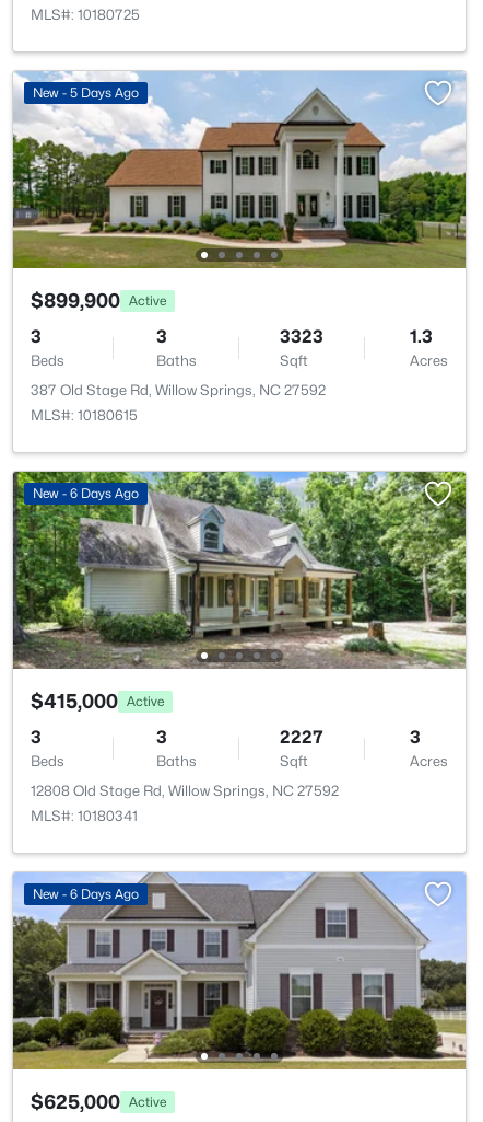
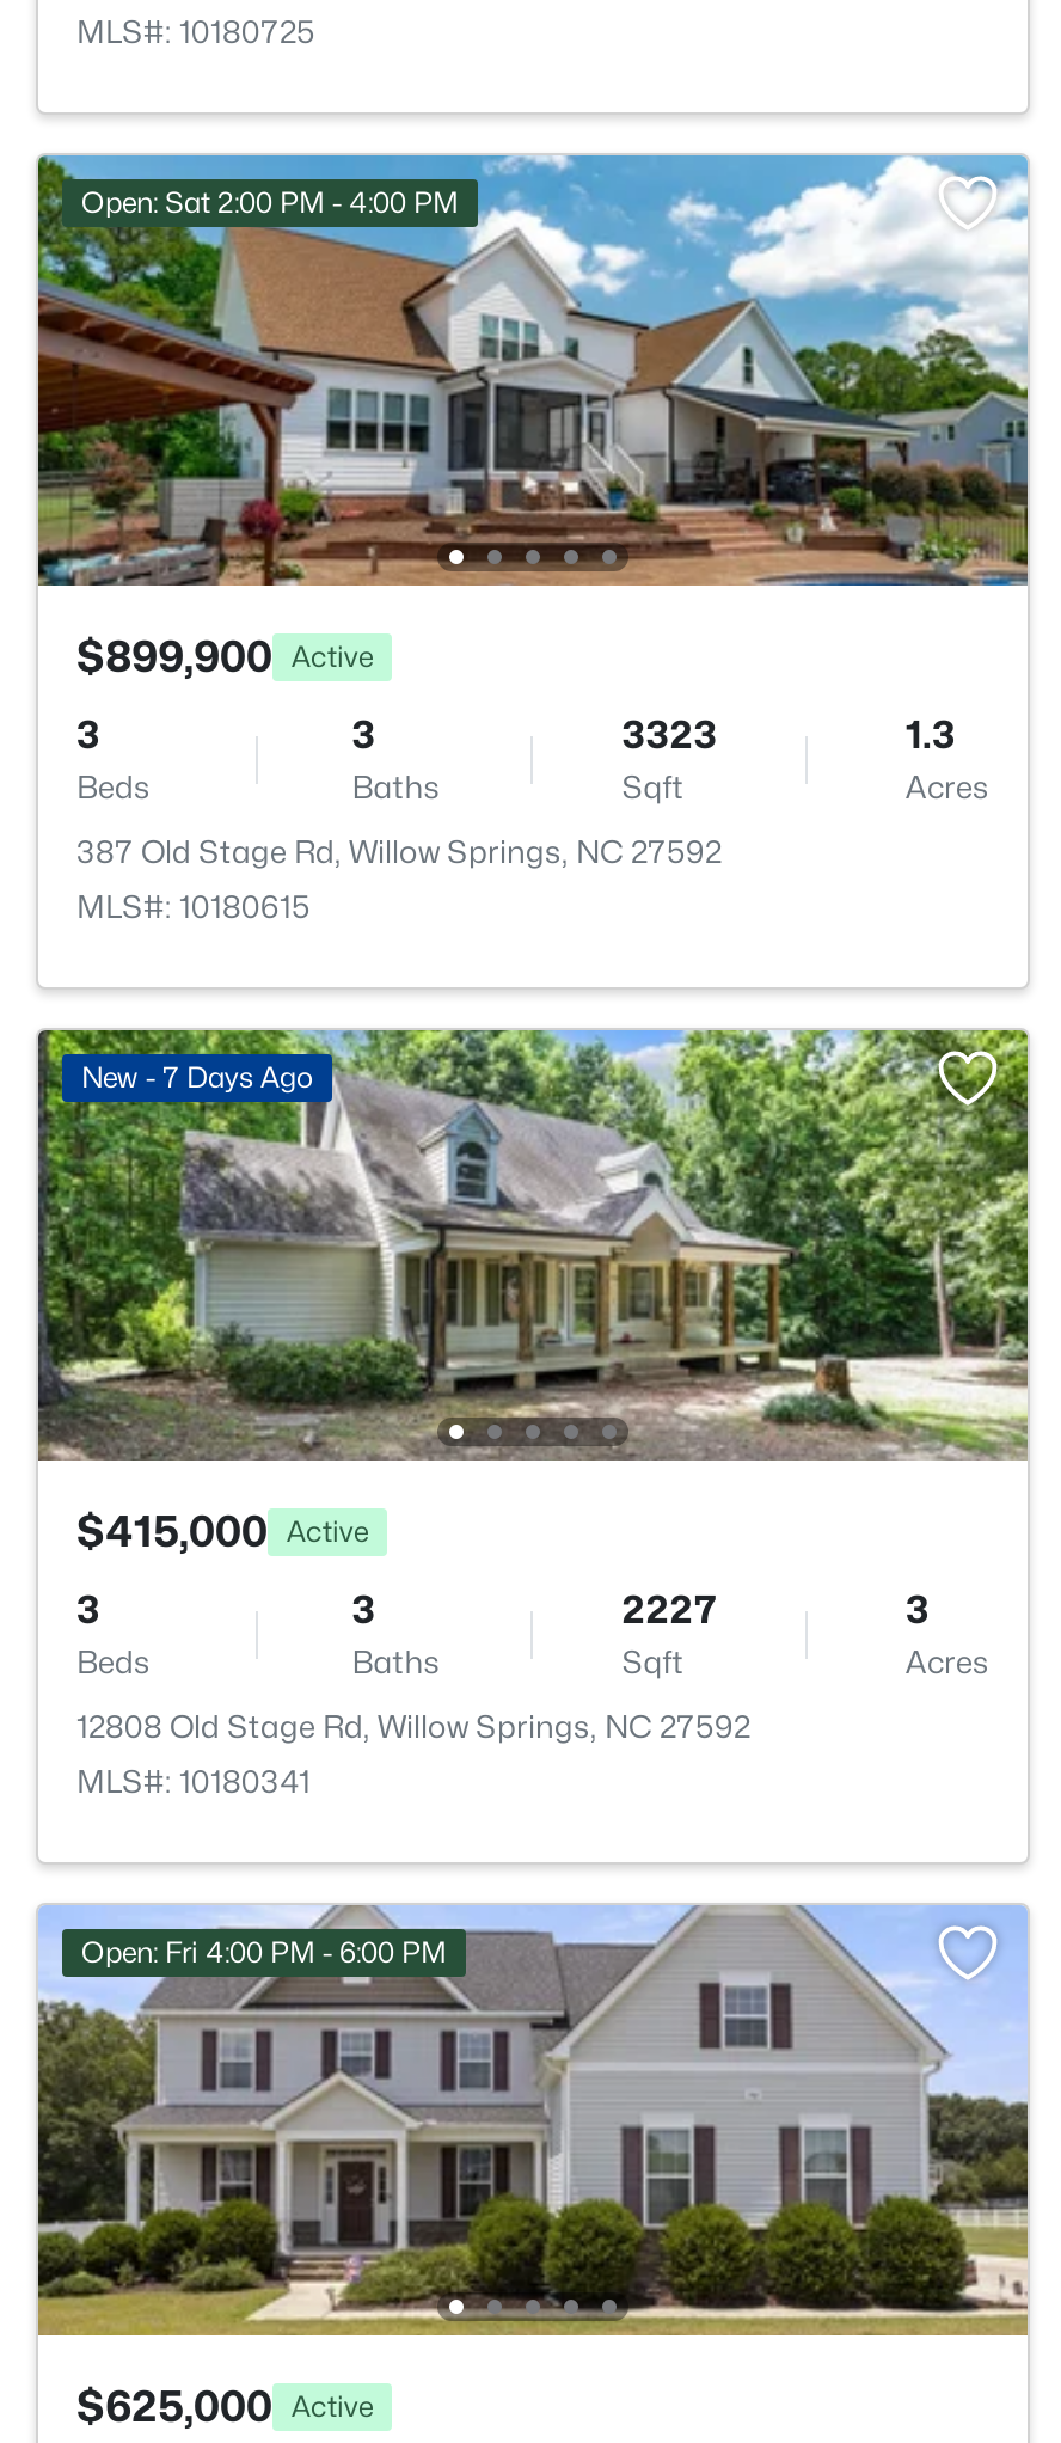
[12,71,467,269] [image] | New - 5 Days Ago -> [36,153,1030,588] [image] | Open: Sat 2:00 PM - 4:00 PM
[33,485,139,501] New - 6 Days Ago -> [81,1059,313,1095] New - 7 Days Ago
[33,886,139,902] New - 6 Days Ago -> [81,1934,447,1970] Open: Fri 4:00 PM - 6:00 PM

